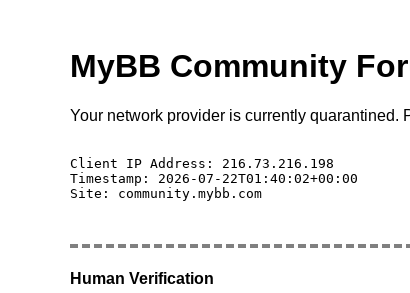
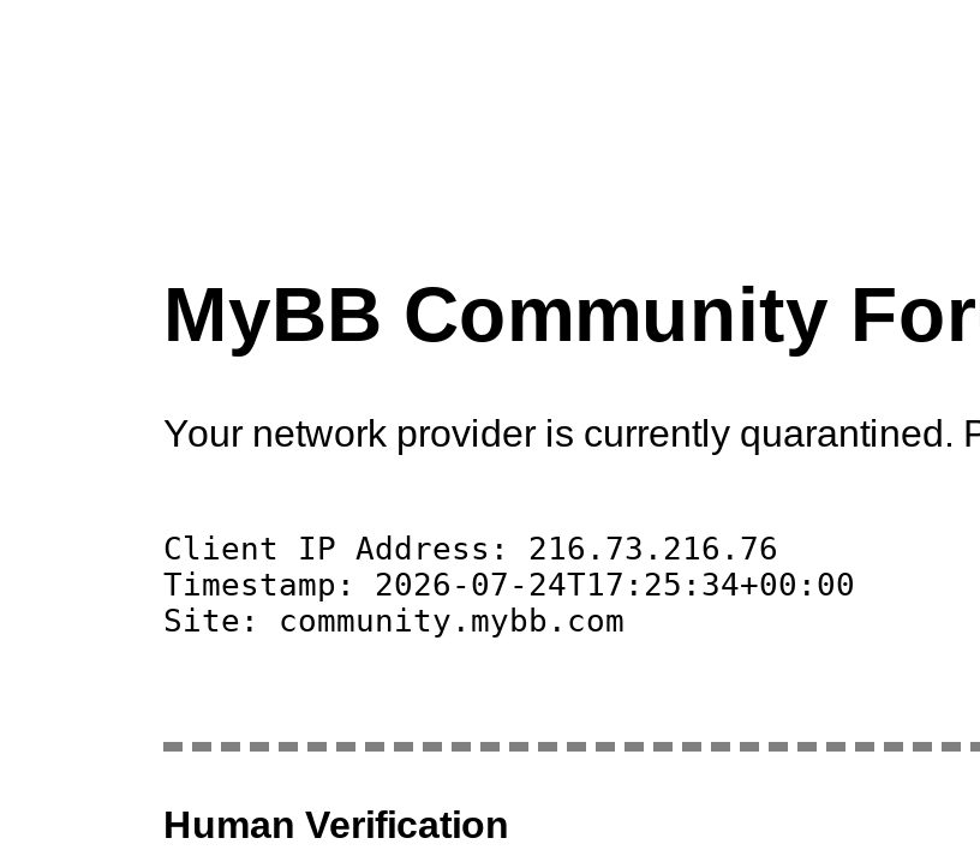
[70,156,342,171] Client IP Address: 216.73.216.198 -> [163,530,797,566] Client IP Address: 216.73.216.76
[70,171,358,186] Timestamp: 2026-07-22T01:40:02+00:00 -> [163,566,855,602] Timestamp: 2026-07-24T17:25:34+00:00

